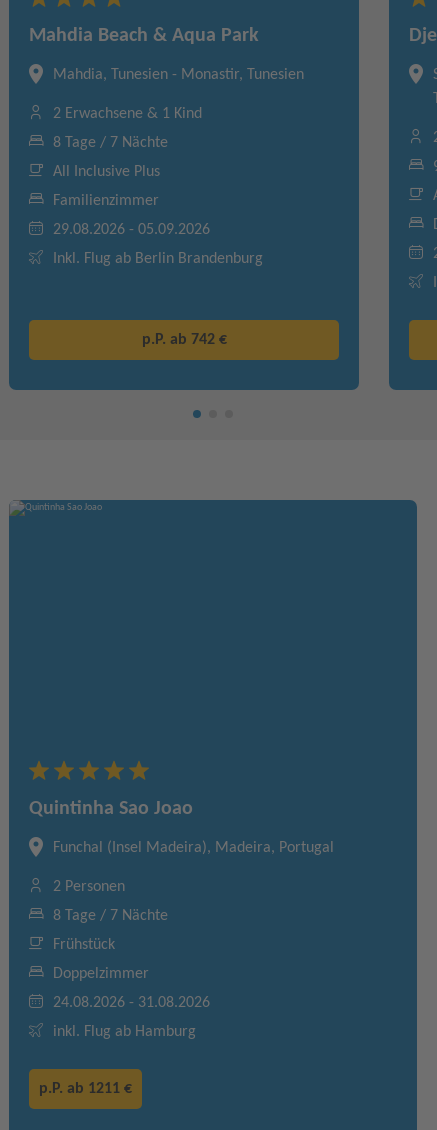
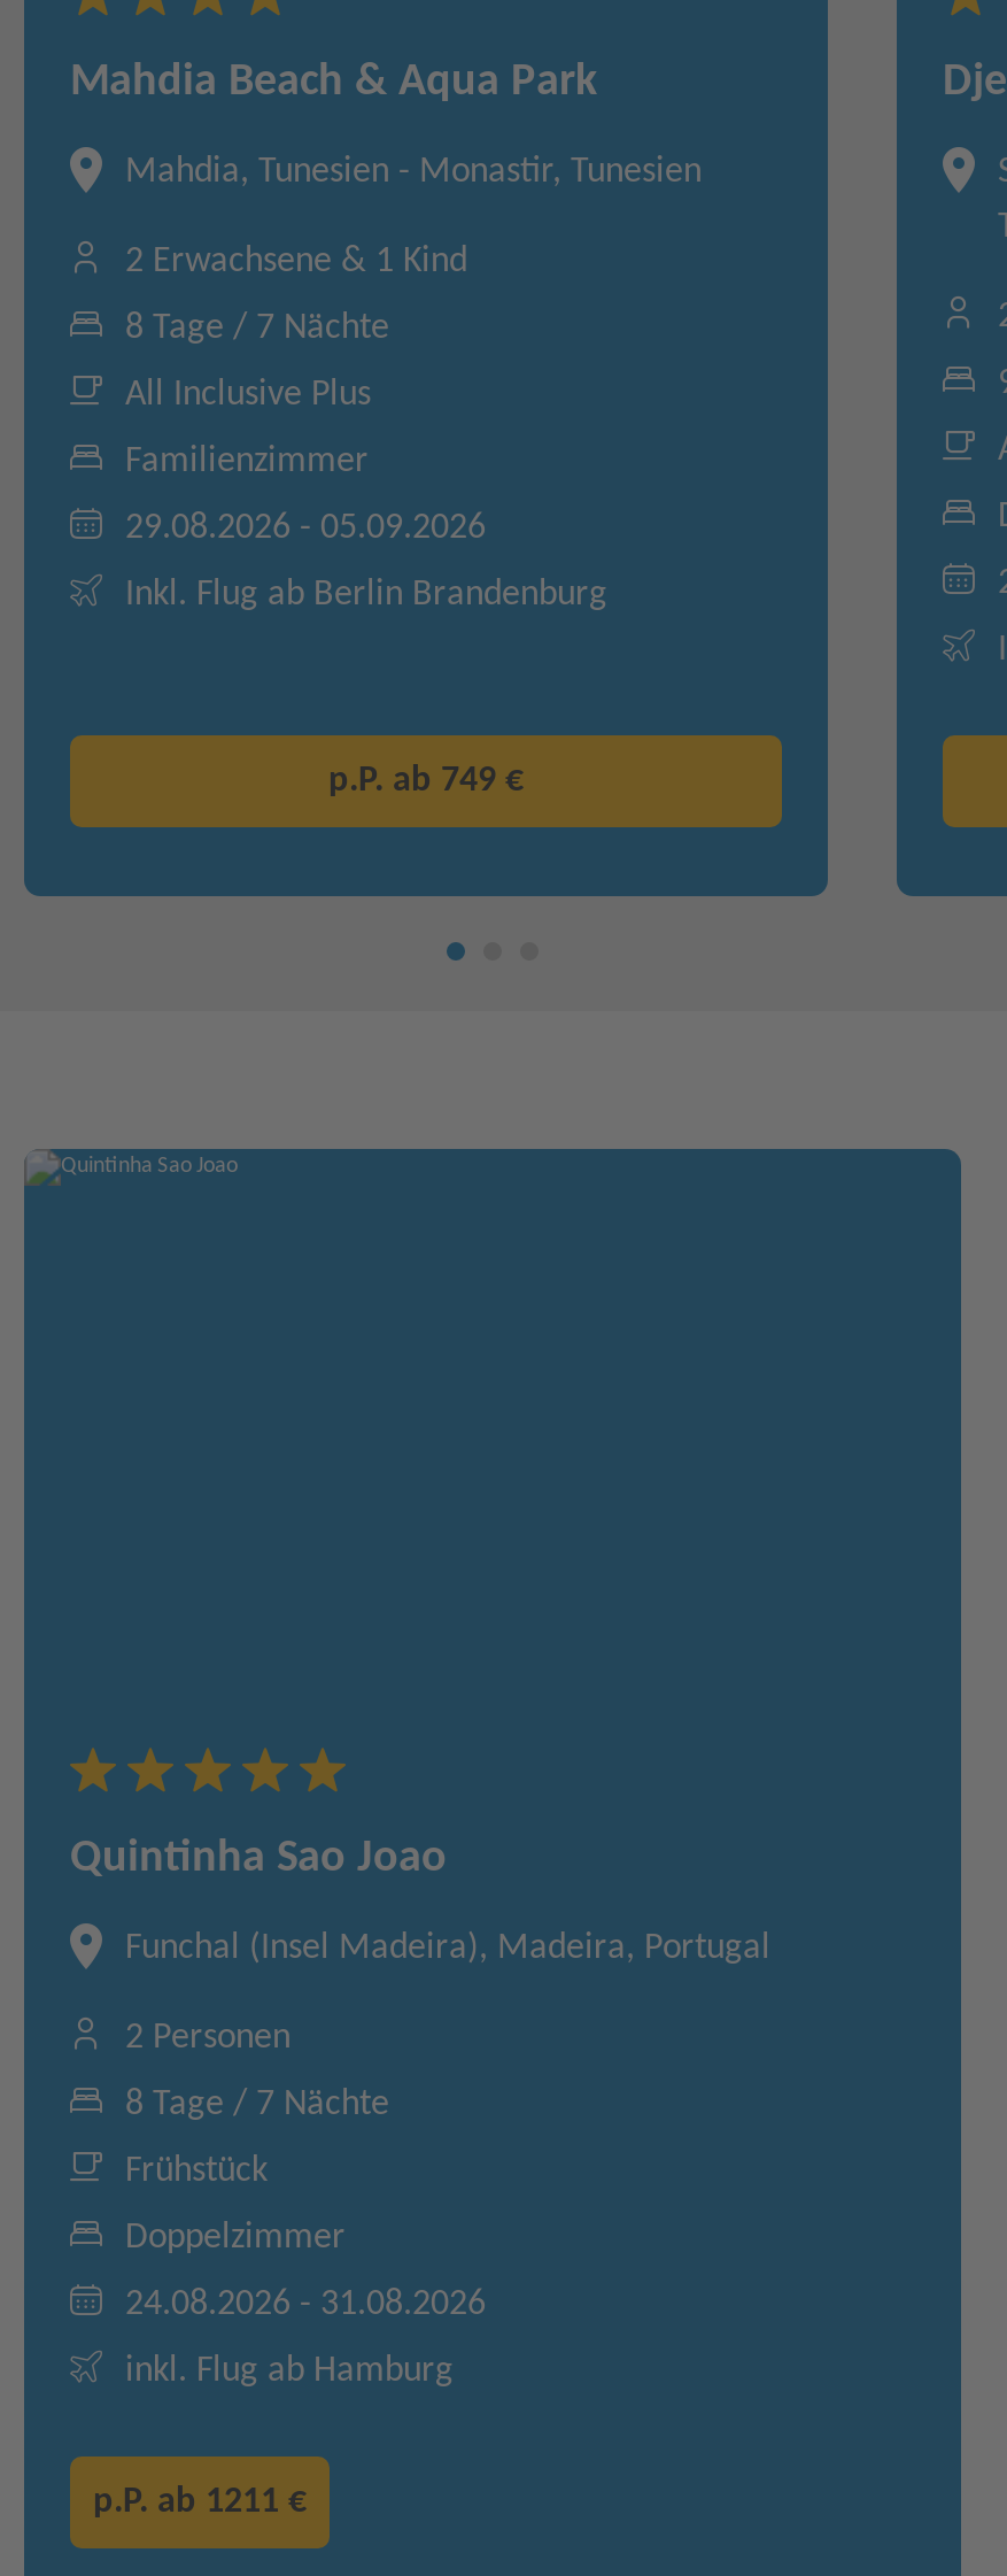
[141,332,226,348] p.P. ab 742 € -> [328,763,524,800] p.P. ab 749 €

